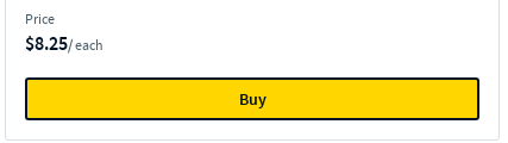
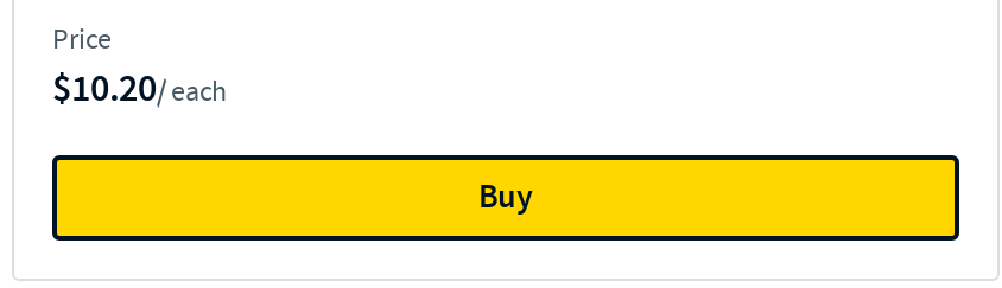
[25,31,104,56] $8.25/ each -> [52,62,228,111] $10.20/ each

